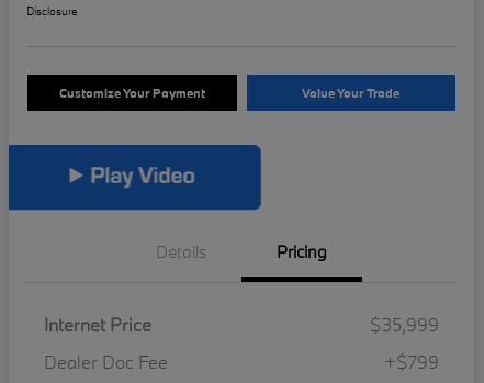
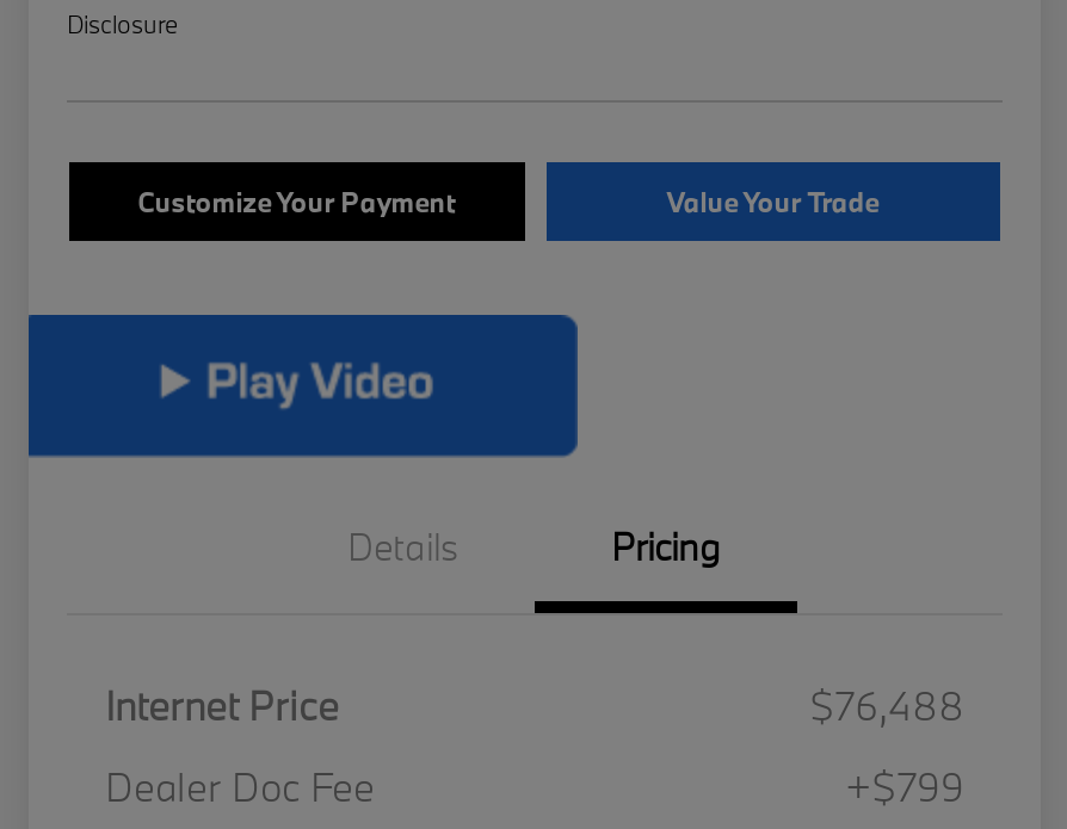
[370,313,439,336] $35,999 -> [809,680,964,730] $76,488

